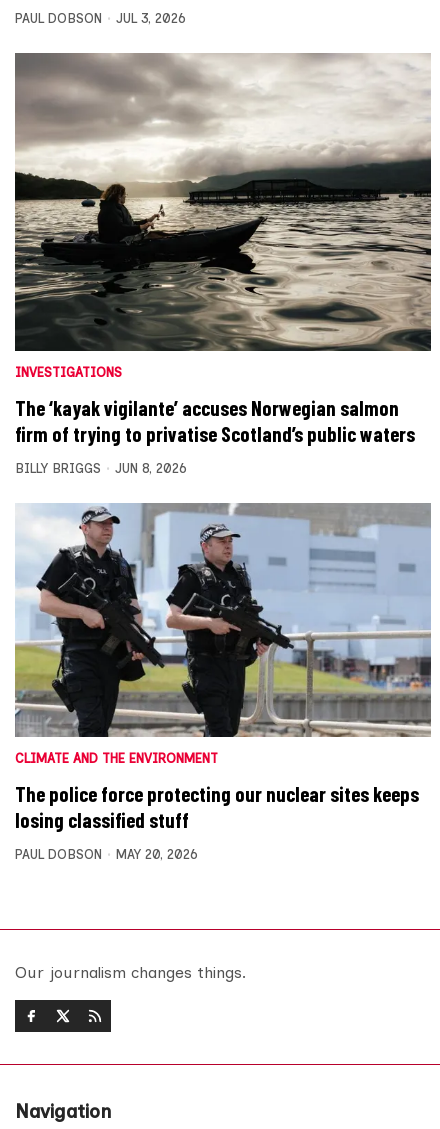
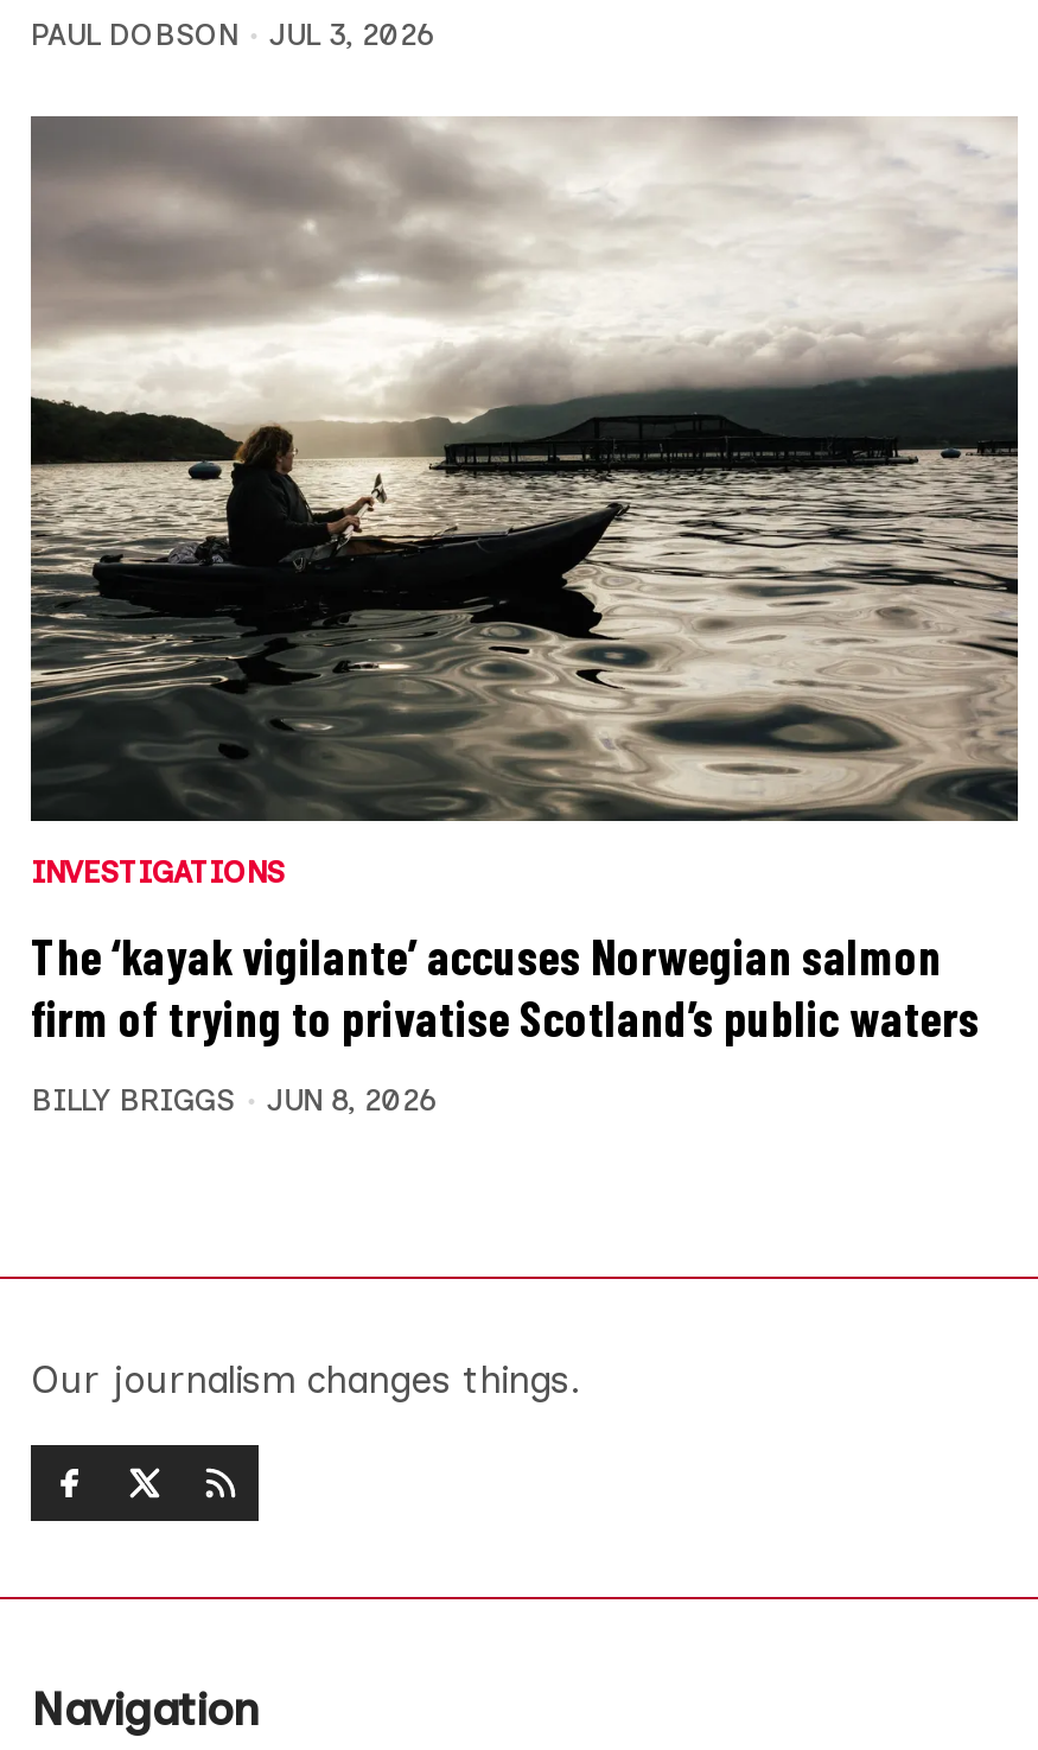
[14,502,431,862] [image] | CLIMATE AND THE ENVIRONMENT | The police force protecting our nuclear sites keeps | losing classified stuff | PAUL DOBSON | MAY 20, 2026 -> none

